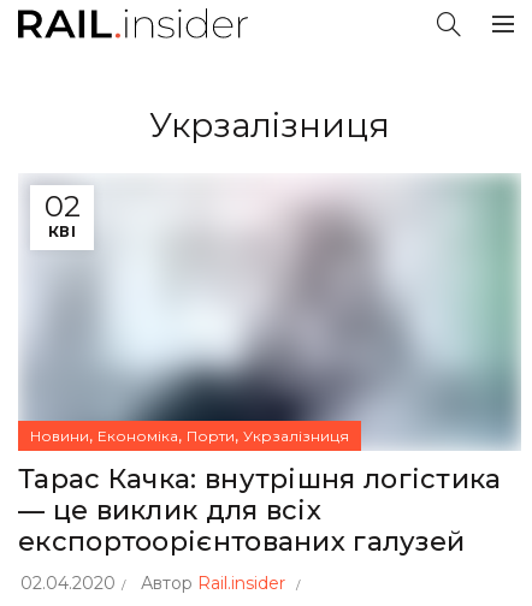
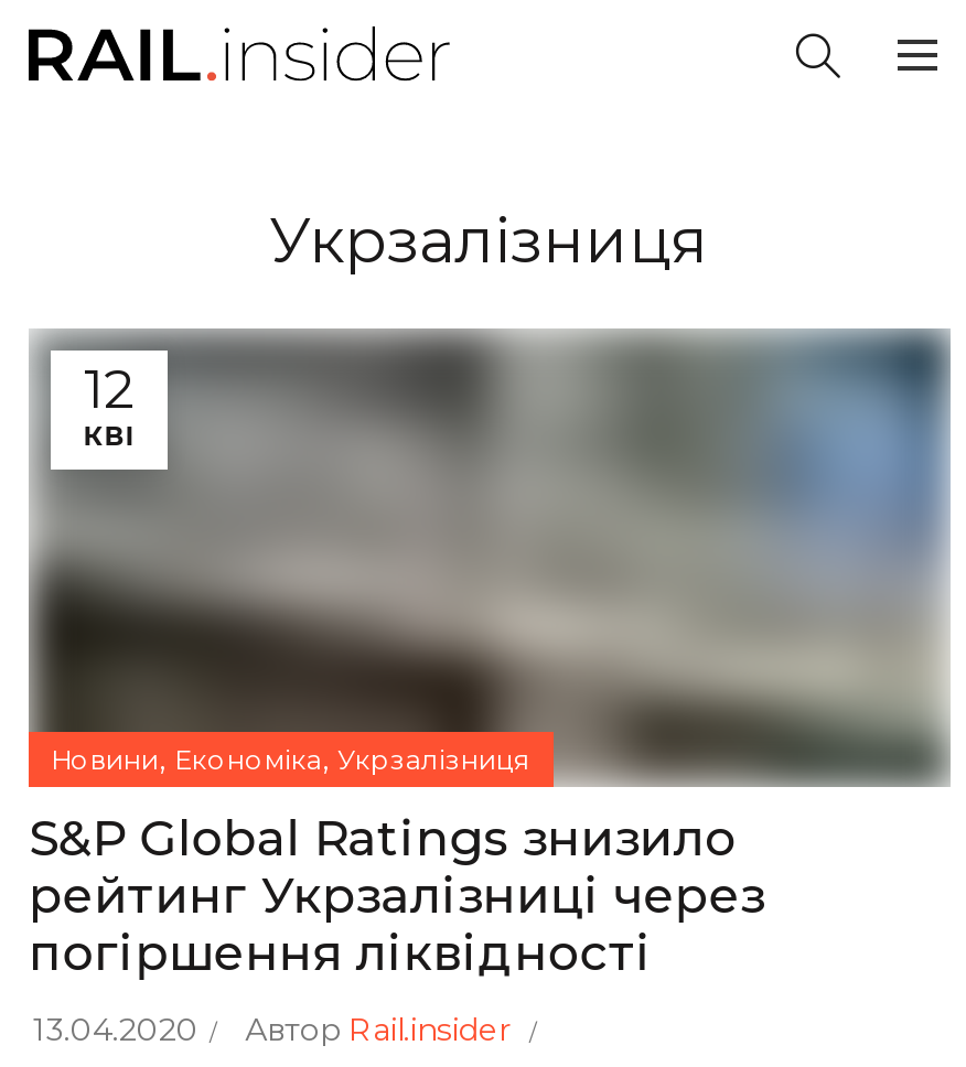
[19,174,520,451] [image] | 02 -> [29,328,951,789] [image] | 12
[30,425,349,446] Новини, Економіка, Порти, Укрзалізниця -> [51,739,532,778] Новини, Економіка, Укрзалізниця
[18,463,501,594] Тарас Качка: внутрішня логістика | — це виклик для всіх | експортоорієнтованих галузей | 02.04.2020 -> [29,809,765,1049] S&P Global Ratings знизило | рейтинг Укрзалізниці через | погіршення ліквідності | 13.04.2020

